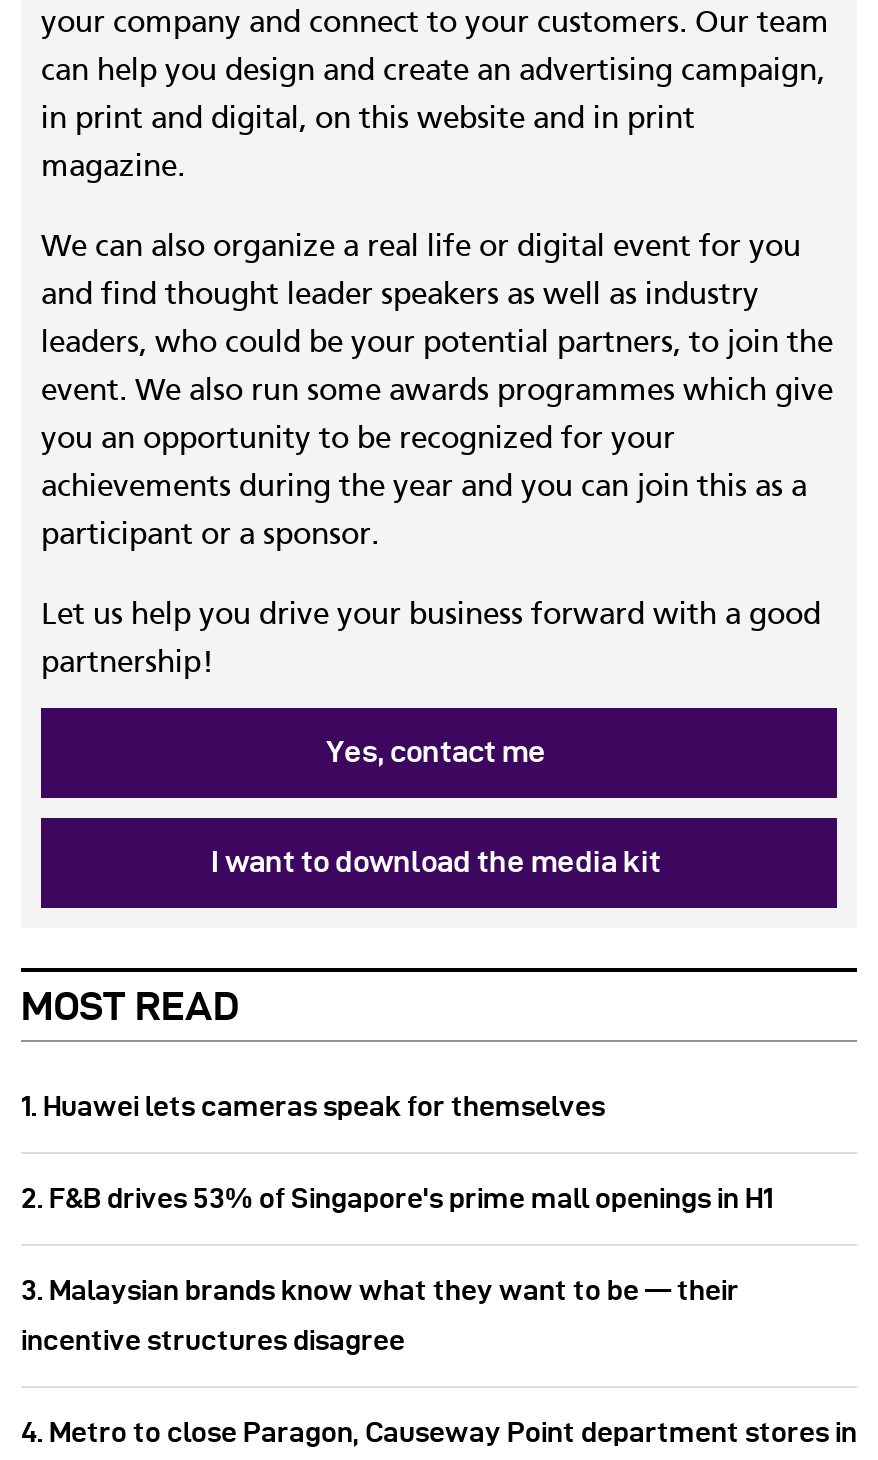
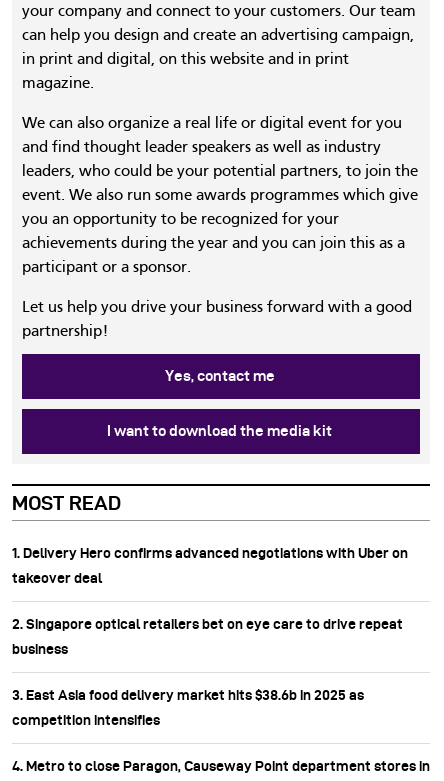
[21,1091,773,1357] 1. Huawei lets cameras speak for themselves | 2. F&B drives 53% of Singapore's prime mall openings in H1 | 3. Malaysian brands know what they want to be — their | incentive structures disagree -> [12,545,408,728] 1. Delivery Hero confirms advanced negotiations with Uber on | takeover deal | 2. Singapore optical retailers bet on eye care to drive repeat | business | 3. East Asia food delivery market hits $38.6b in 2025 as | competition intensifies

